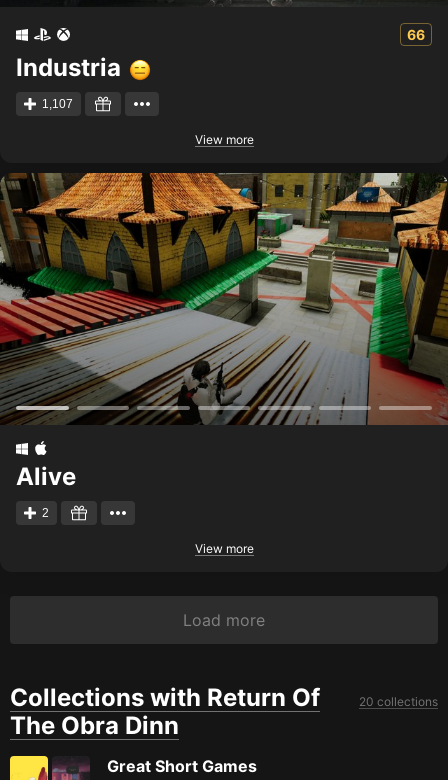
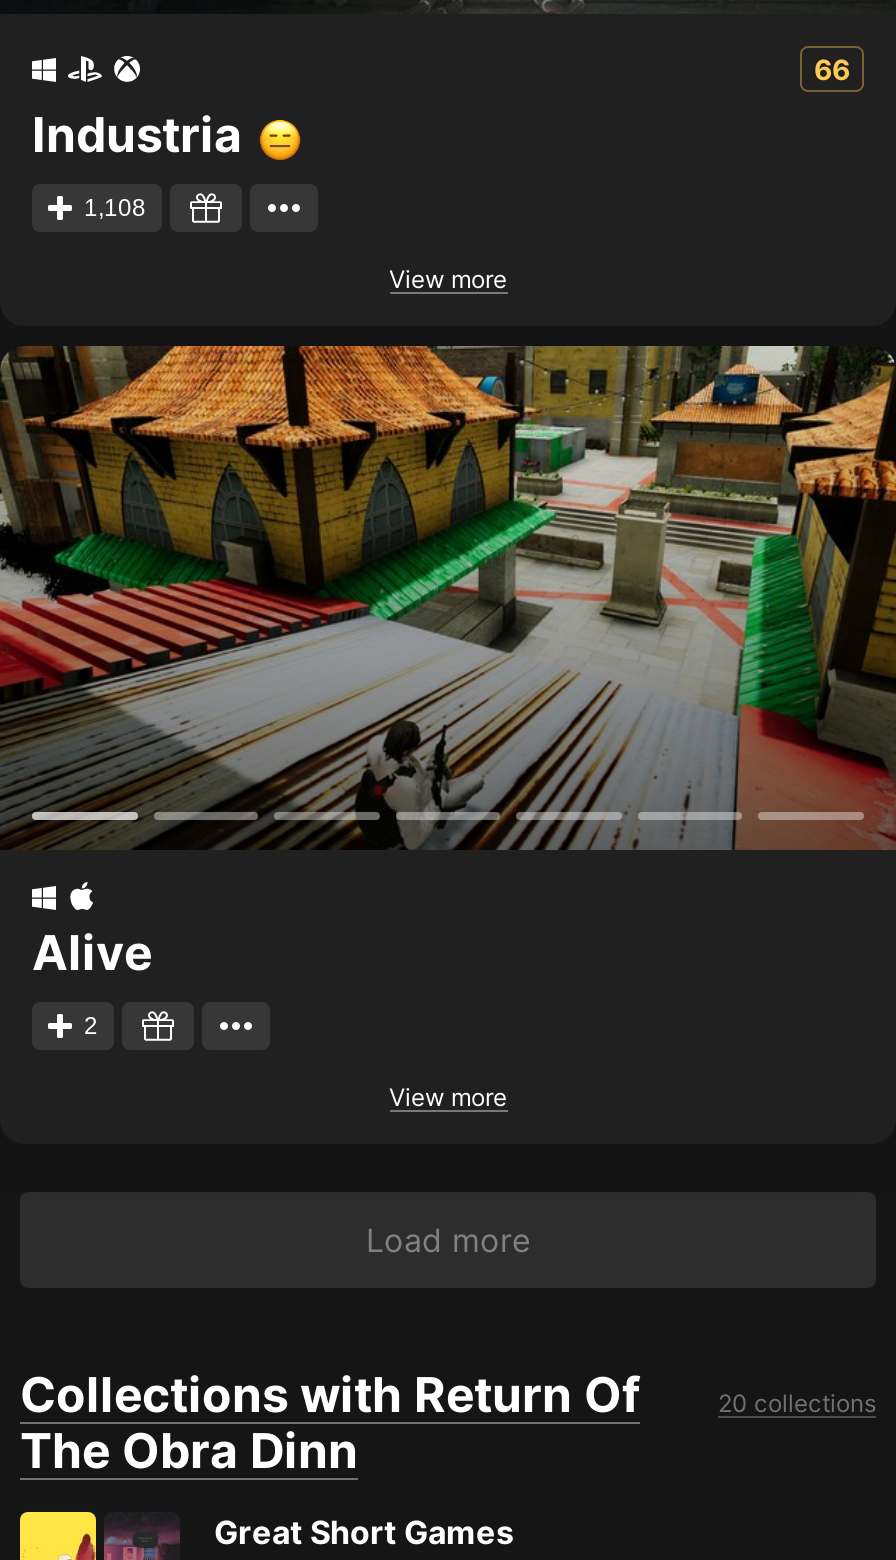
[42,97,73,111] 1,107 -> [84,194,146,222] 1,108

